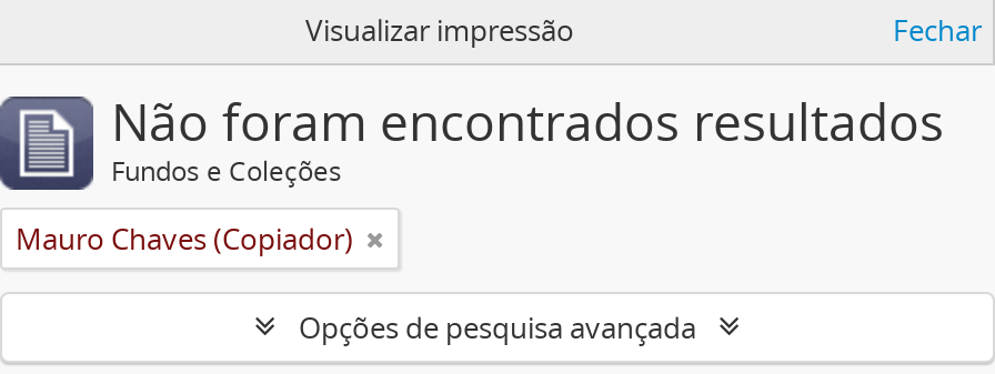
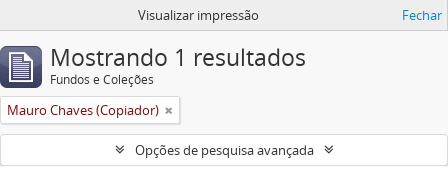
[111,88,944,156] Não foram encontrados resultados -> [50,42,306,73] Mostrando 1 resultados

